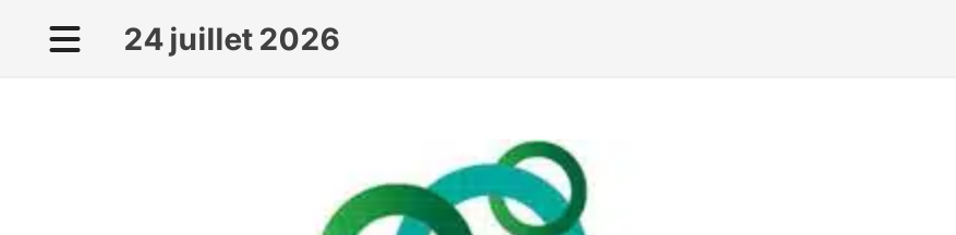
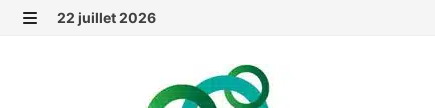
[124,20,340,57] 24 juillet 2026 -> [57,9,156,26] 22 juillet 2026

